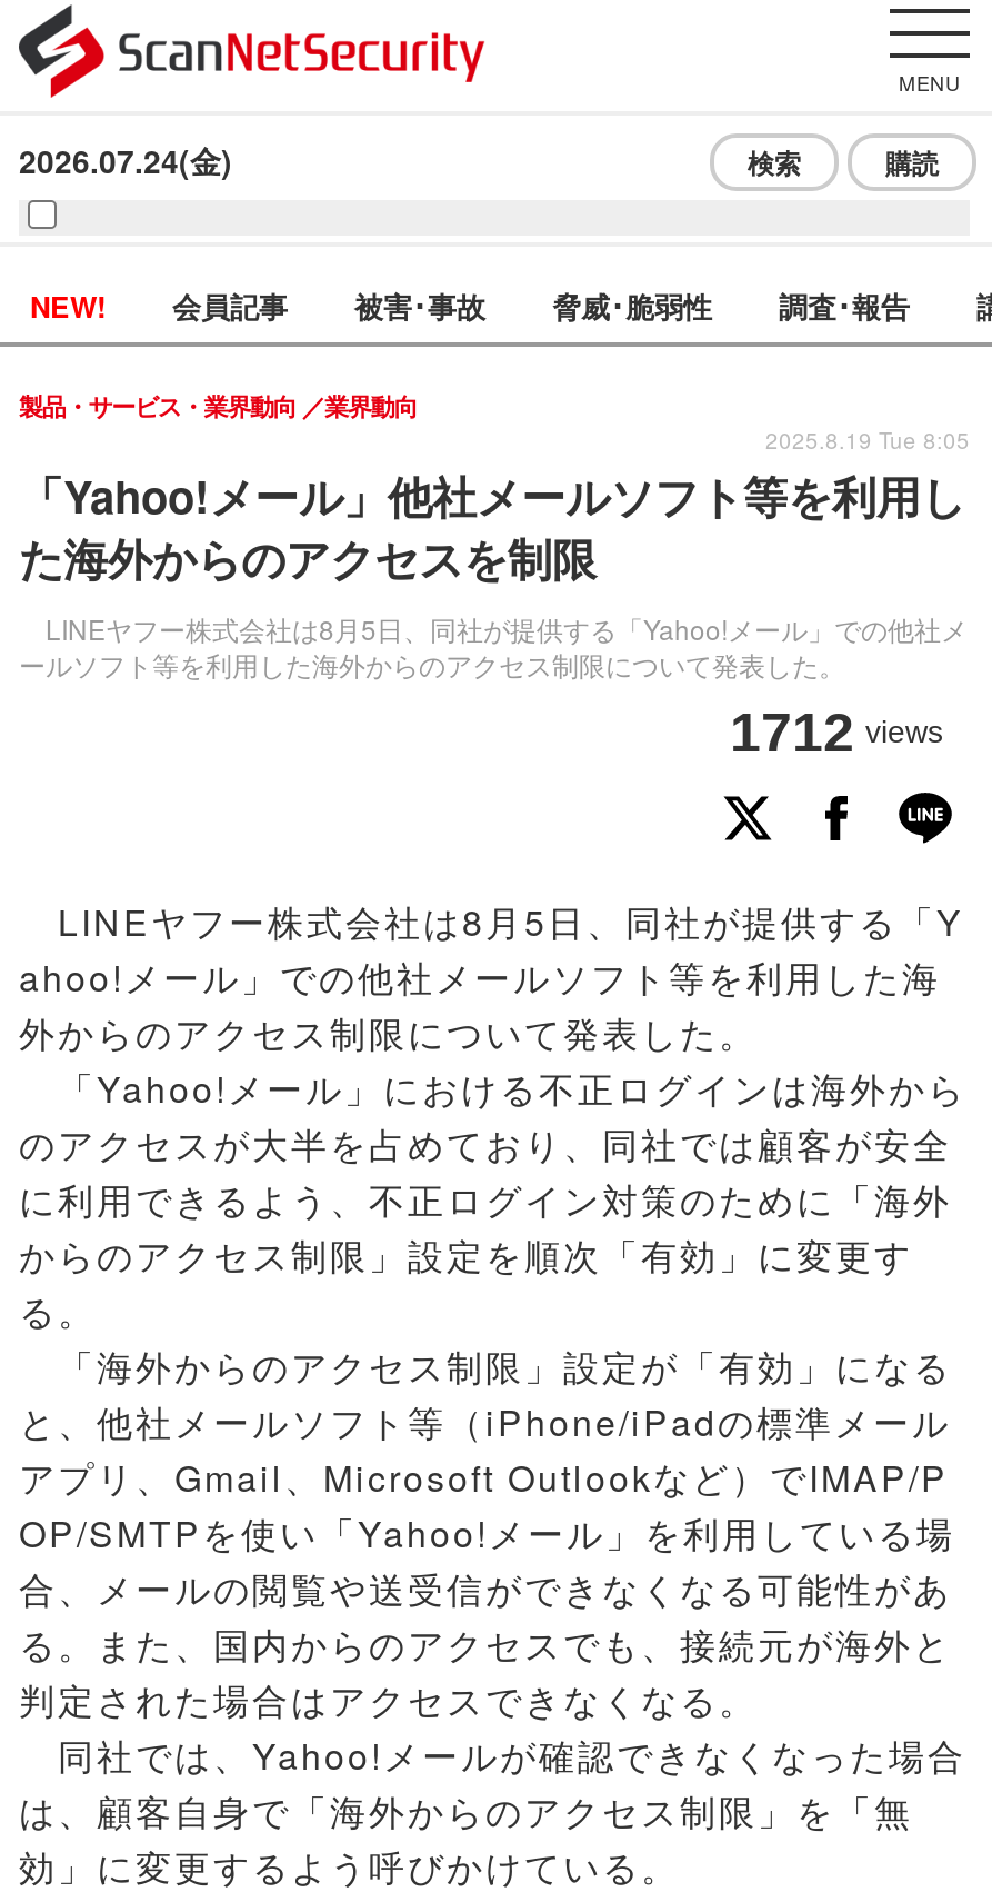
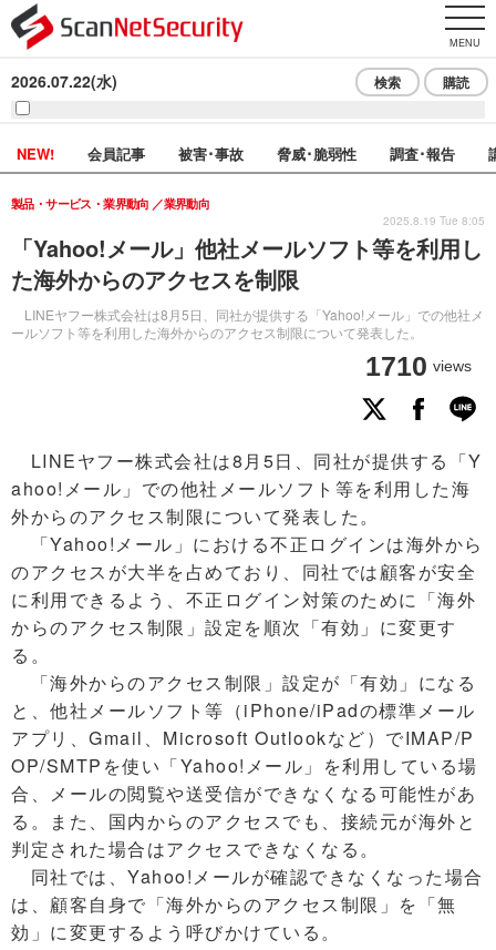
[19,138,232,182] 2026.07.24(金) -> [11,70,117,92] 2026.07.22(水)
[730,700,943,763] 1712 views -> [365,350,472,381] 1710 views

